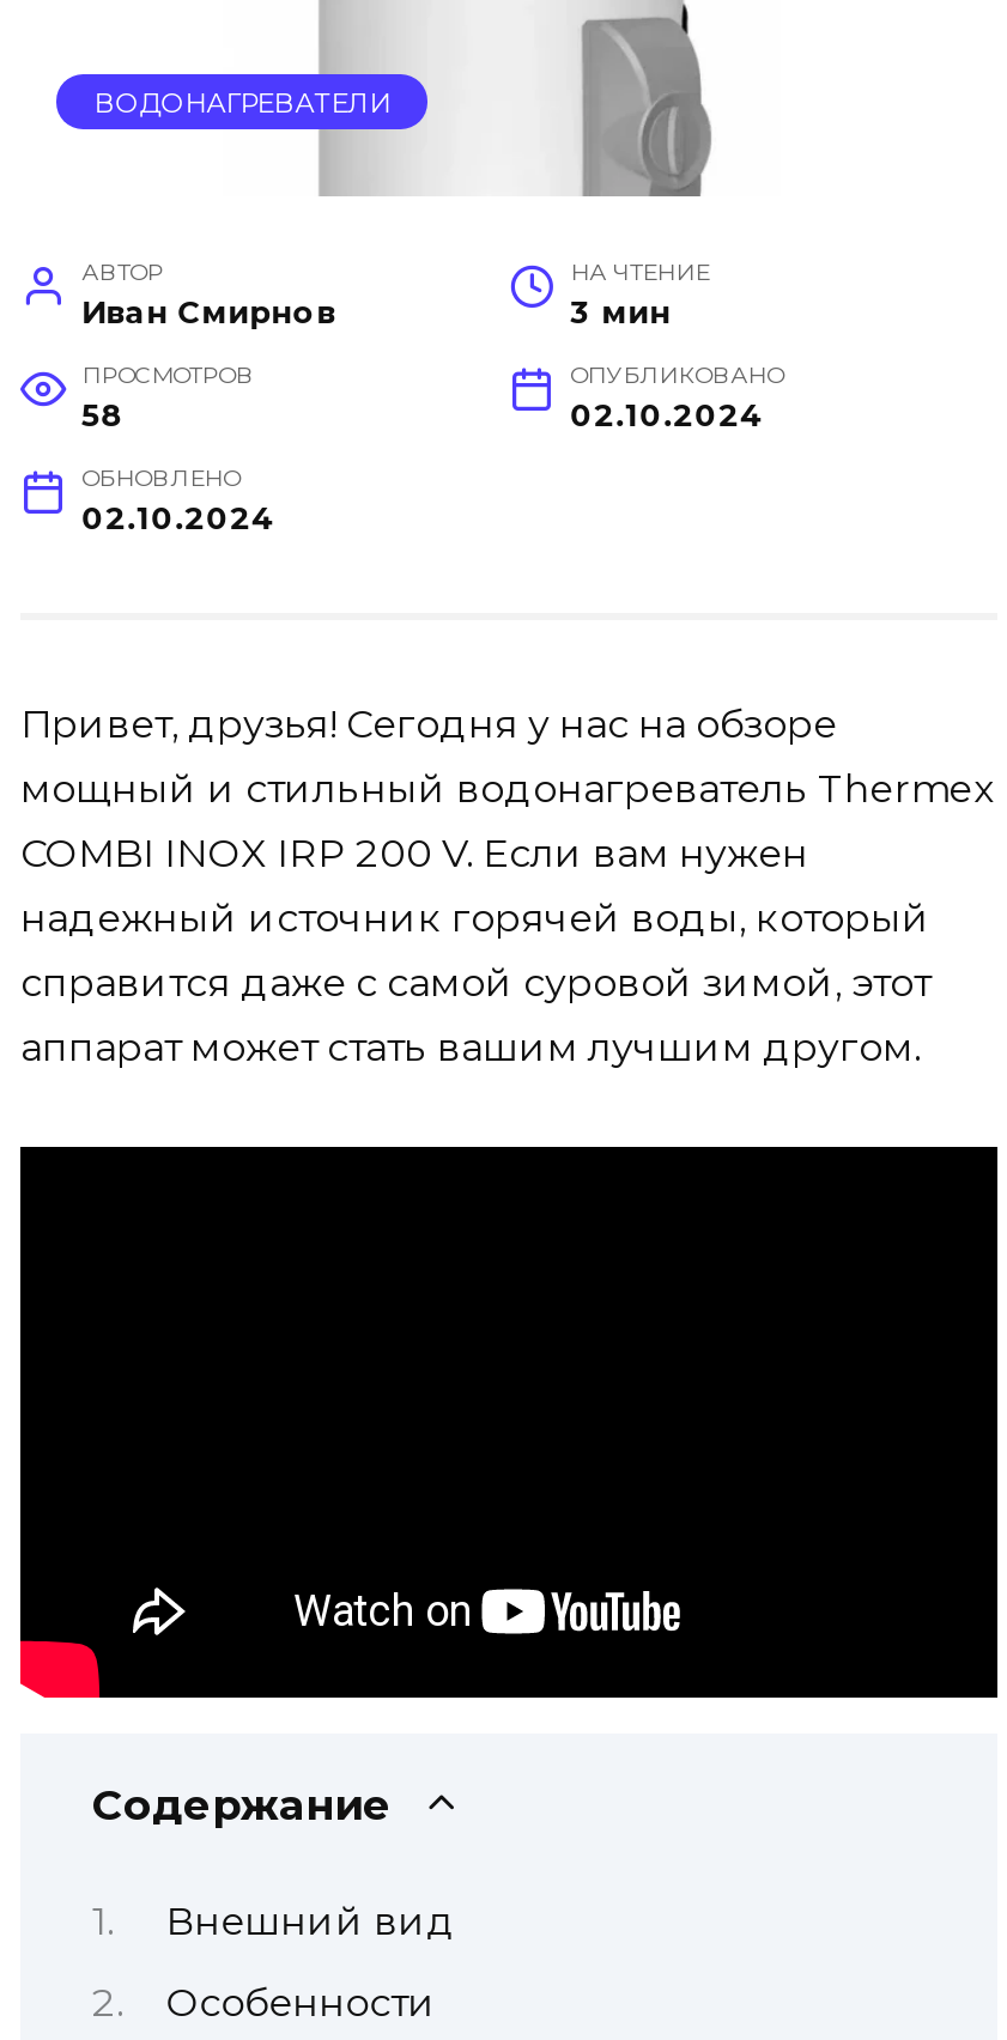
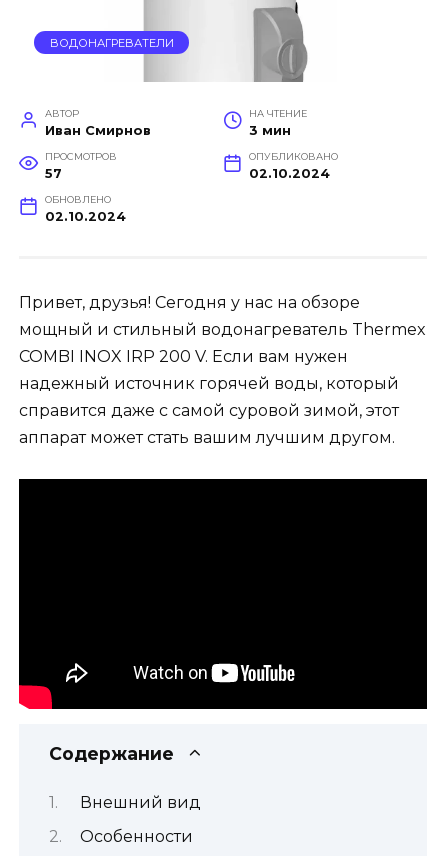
[82,398,125,434] 58 -> [45,166,62,181] 57

